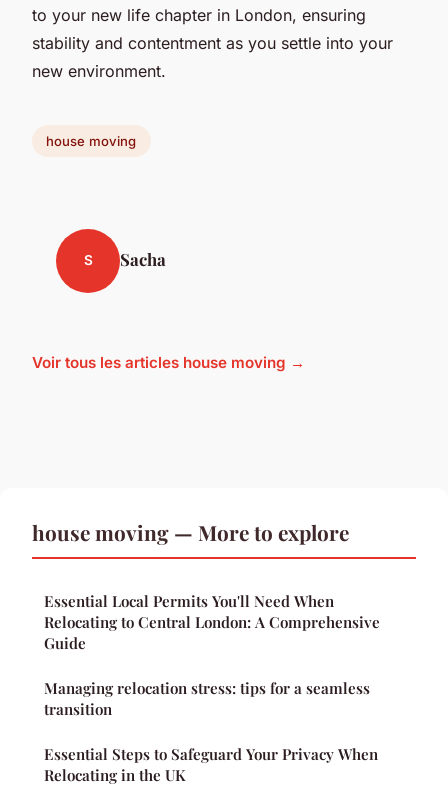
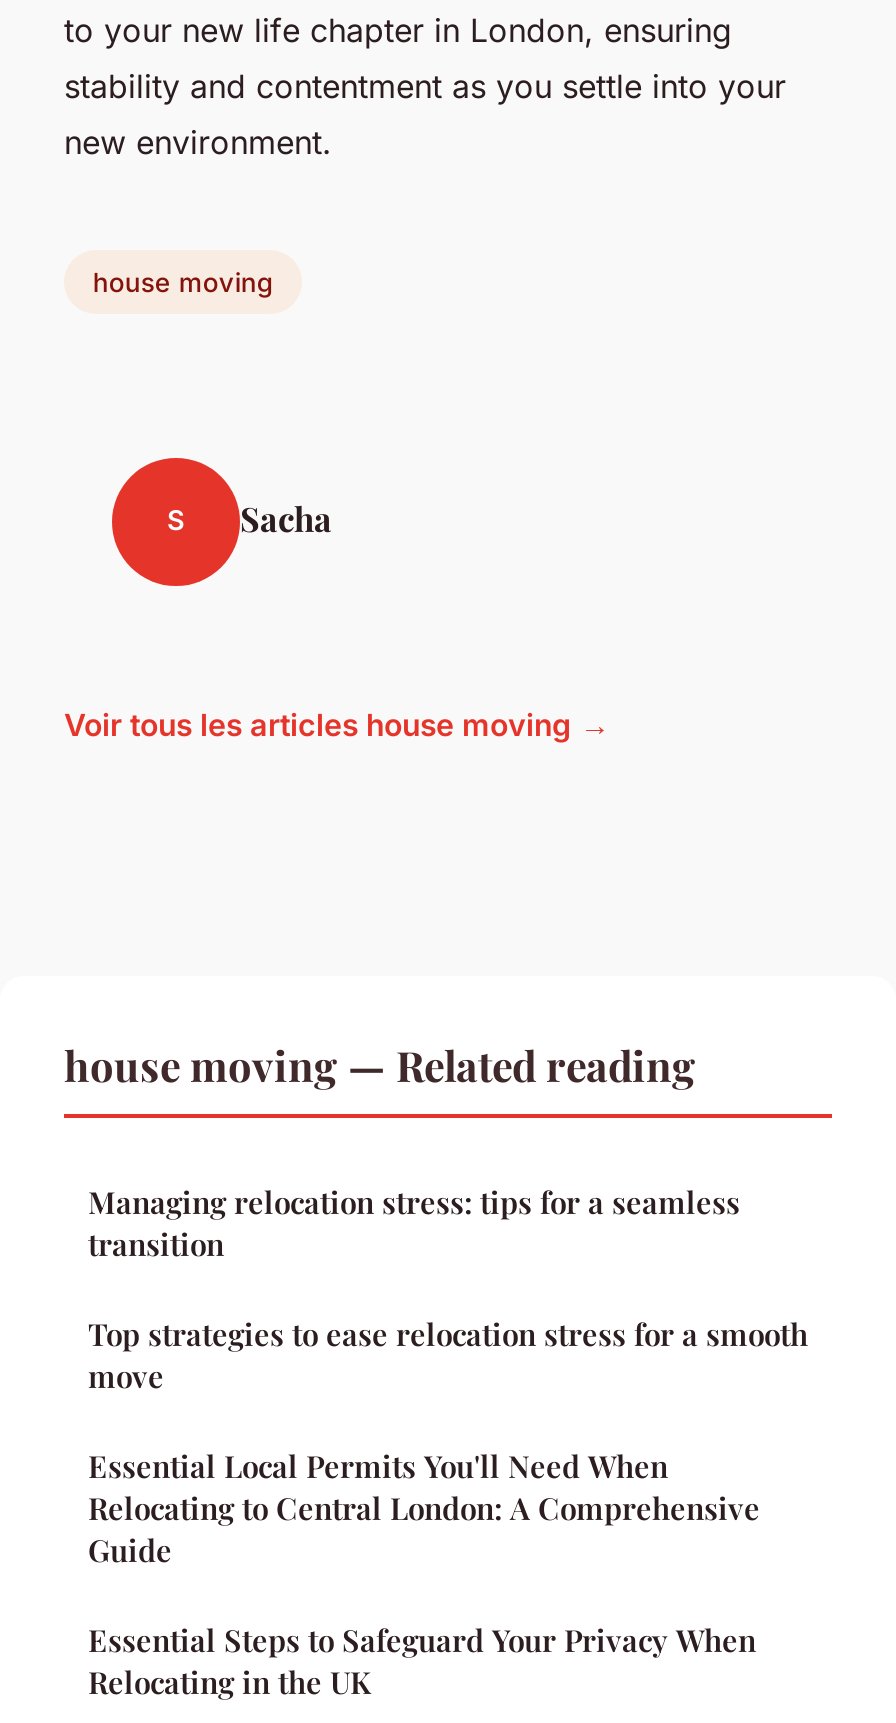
[32,518,349,546] house moving — More to explore -> [64,1035,808,1395] house moving — Related reading | Top strategies to ease relocation stress for a smooth | move
moved [44,591,380,653] -> [88,1445,760,1569]: Essential Local Permits You'll Need When | Relocating to Central London: A Comprehensive | Guide
moved [44,678,370,719] -> [88,1181,740,1263]: Managing relocation stress: tips for a seamless | transition

